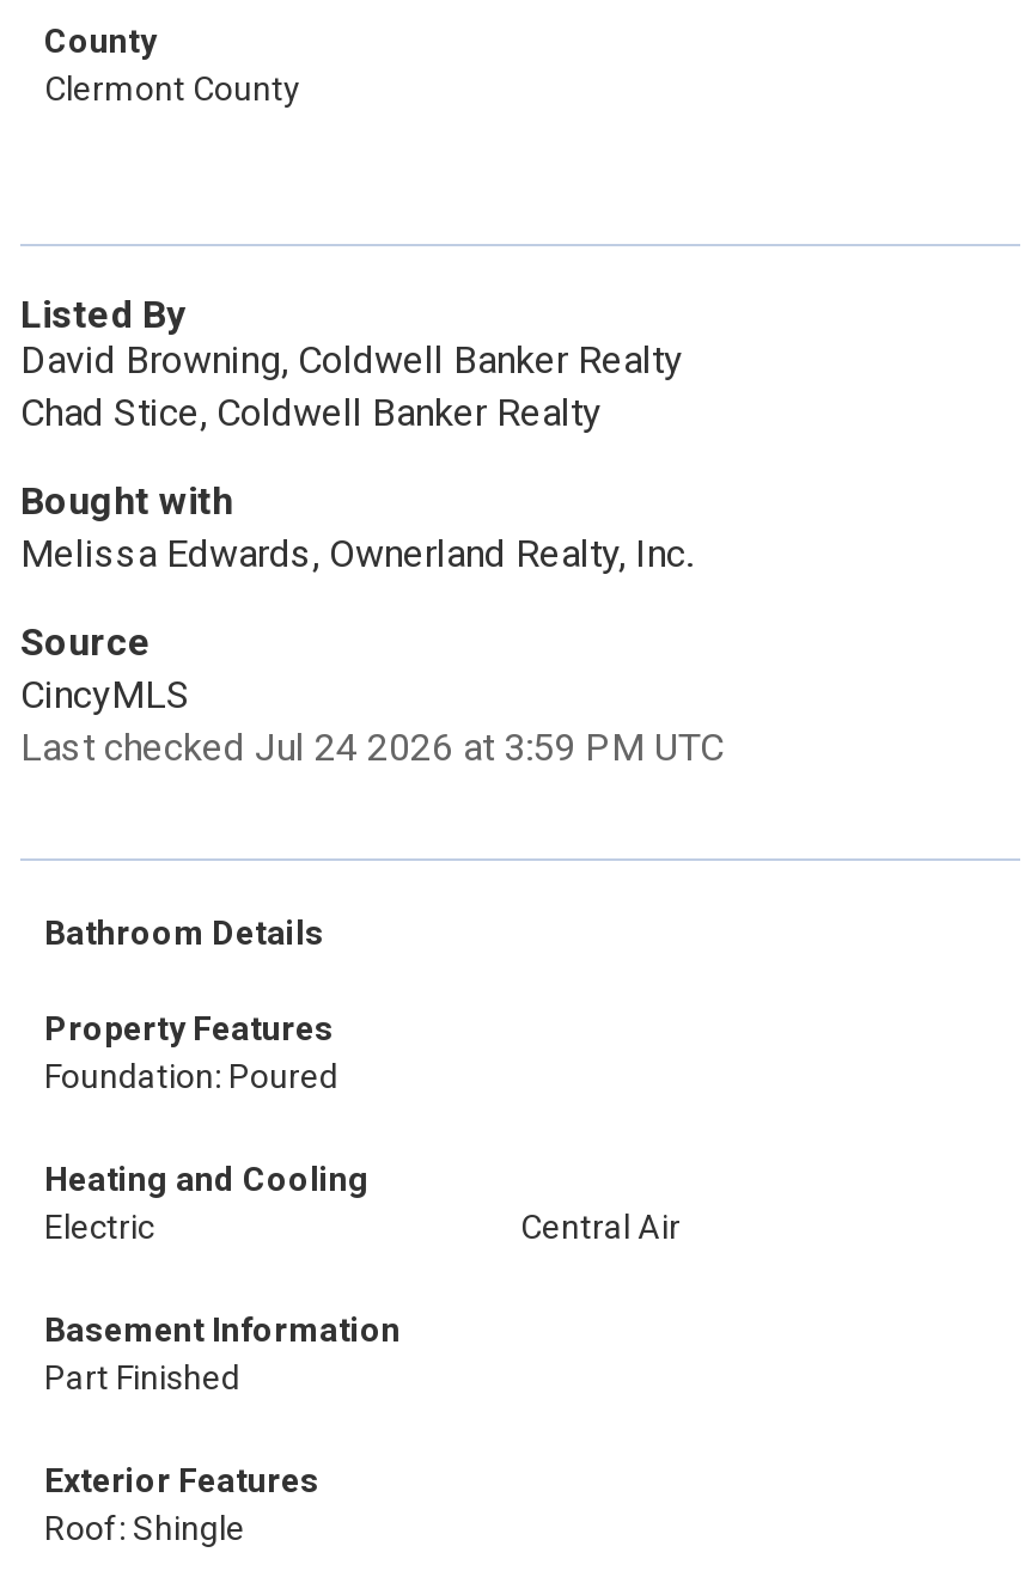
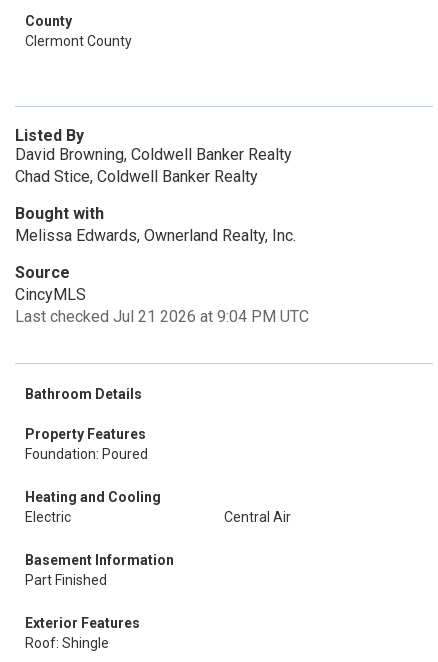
[20,725,724,770] Last checked Jul 24 2026 at 3:59 PM UTC -> [15,307,309,326] Last checked Jul 21 2026 at 9:04 PM UTC

